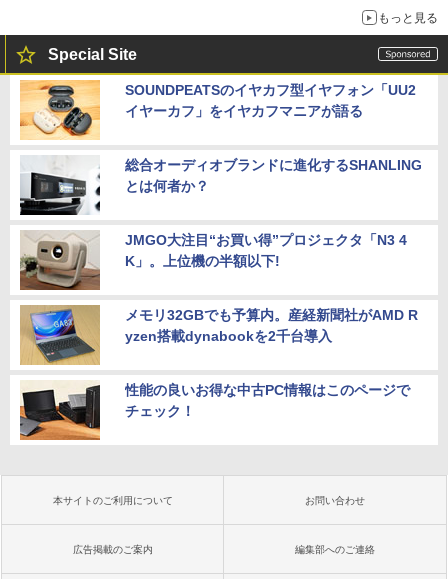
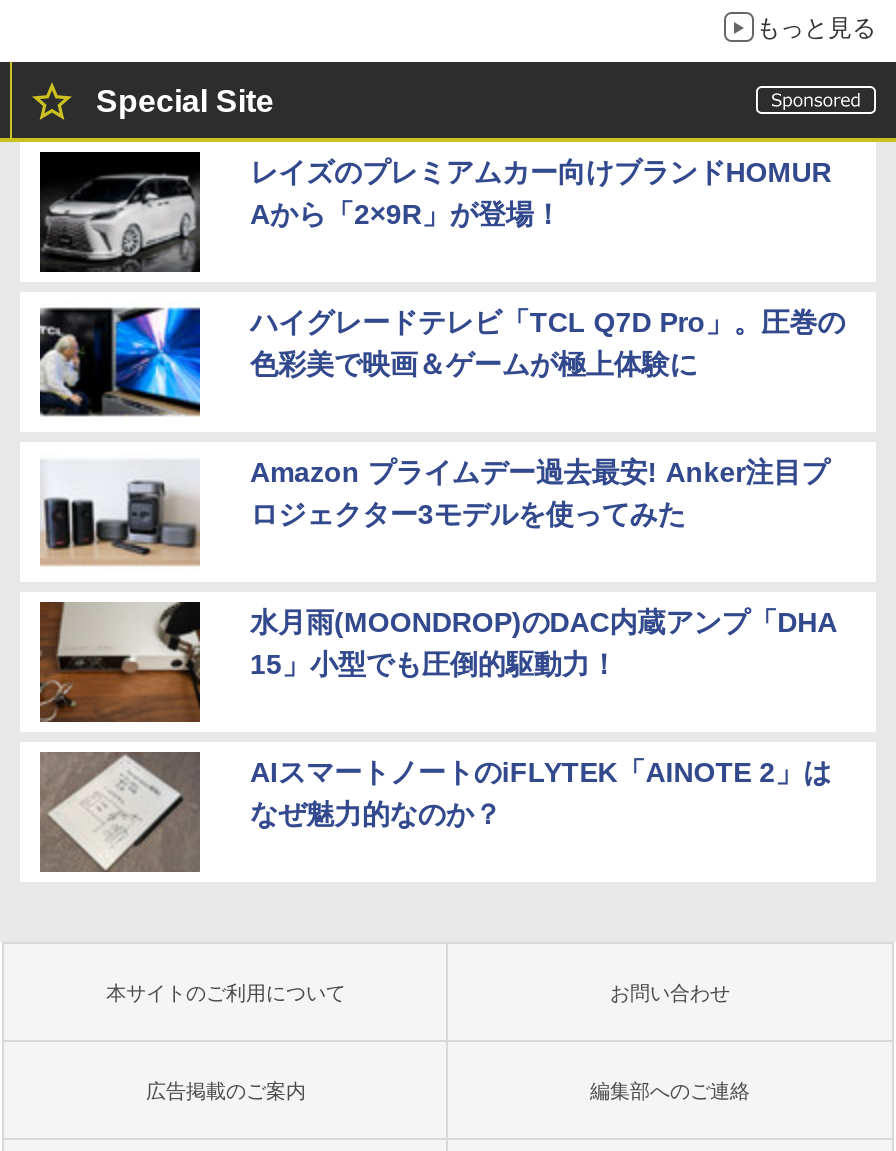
[19,79,416,140] [image] | SOUNDPEATSのイヤカフ型イヤフォン「UU2 | イヤーカフ」をイヤカフマニアが語る -> [38,150,831,274] [image] | レイズのプレミアムカー向けブランドHOMUR | Aから「2×9R」が登場！
[19,157,422,216] [image] | 総合オーディオブランドに進化するSHANLING | とは何者か？ -> [38,306,845,422] [image] | ハイグレードテレビ「TCL Q7D Pro」。圧巻の | 色彩美で映画＆ゲームが極上体験に
[19,230,407,291] [image] | JMGO大注目“お買い得”プロジェクタ「N3 4 | K」。上位機の半額以下! -> [40,454,829,572] [image] | Amazon プライムデー過去最安! Anker注目プ | ロジェクター3モデルを使ってみた
[19,304,418,366] [image] | メモリ32GBでも予算内。産経新聞社がAMD R | yzen搭載dynabookを2千台導入 -> [38,600,837,724] [image] | 水月雨(MOONDROP)のDAC内蔵アンプ「DHA | 15」小型でも圧倒的駆動力！
[20,380,410,441] [image] | 性能の良いお得な中古PC情報はこのページで | チェック！ -> [40,750,831,872] [image] | AIスマートノートのiFLYTEK「AINOTE 2」は | なぜ魅力的なのか？

